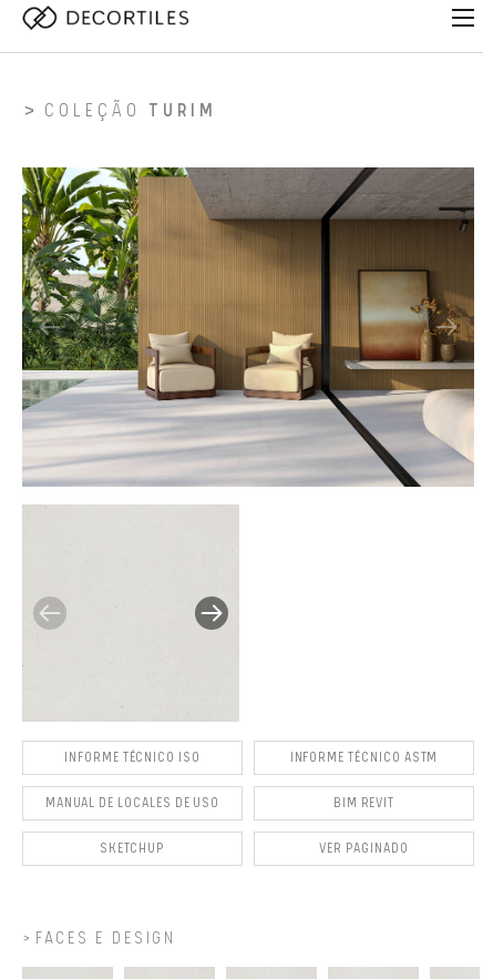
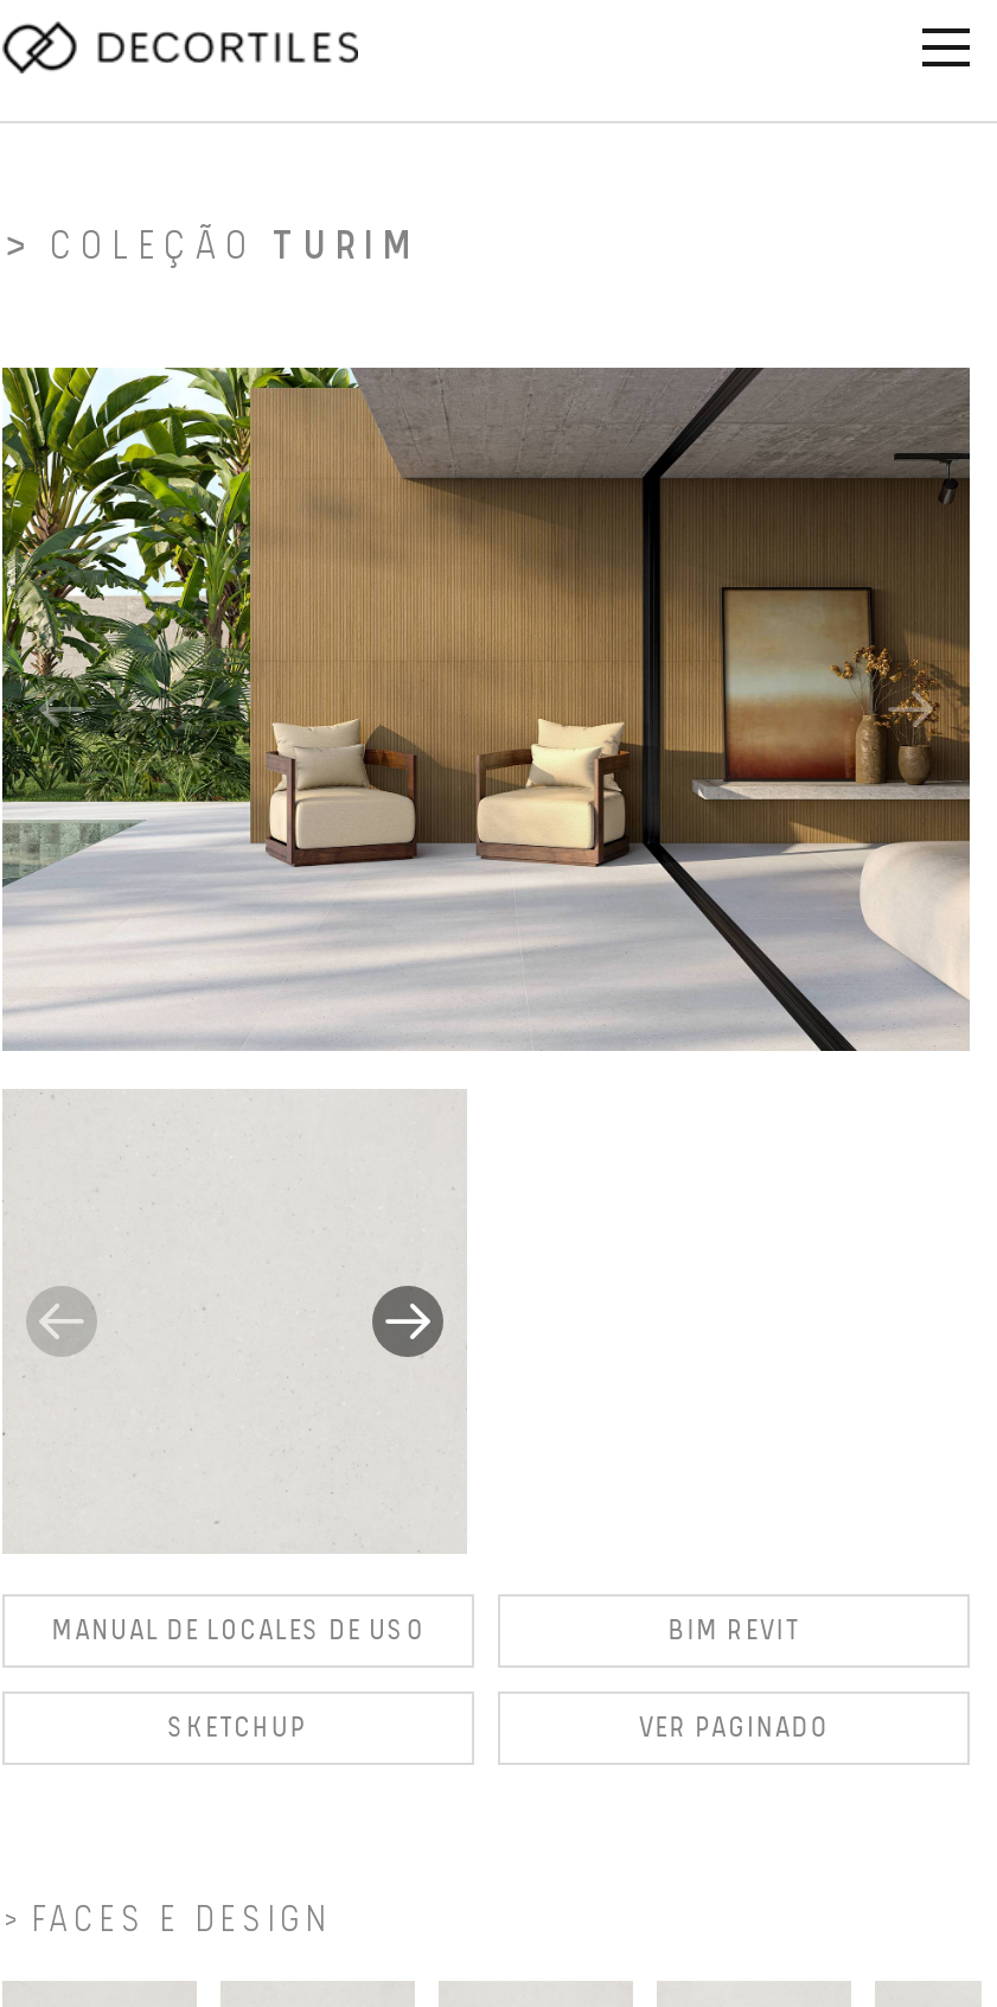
[64,749,438,766] INFORME TÉCNICO ISO | INFORME TÉCNICO ASTM -> none

